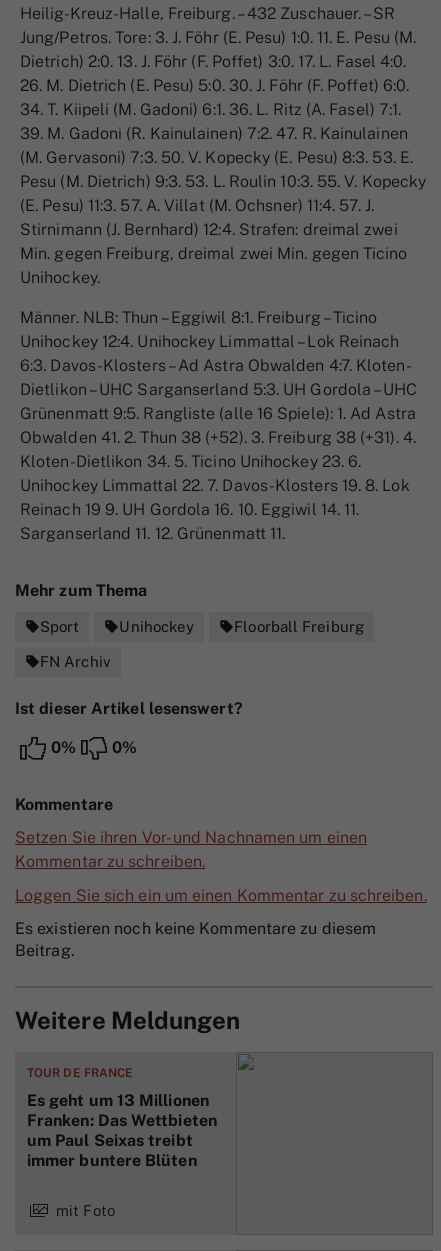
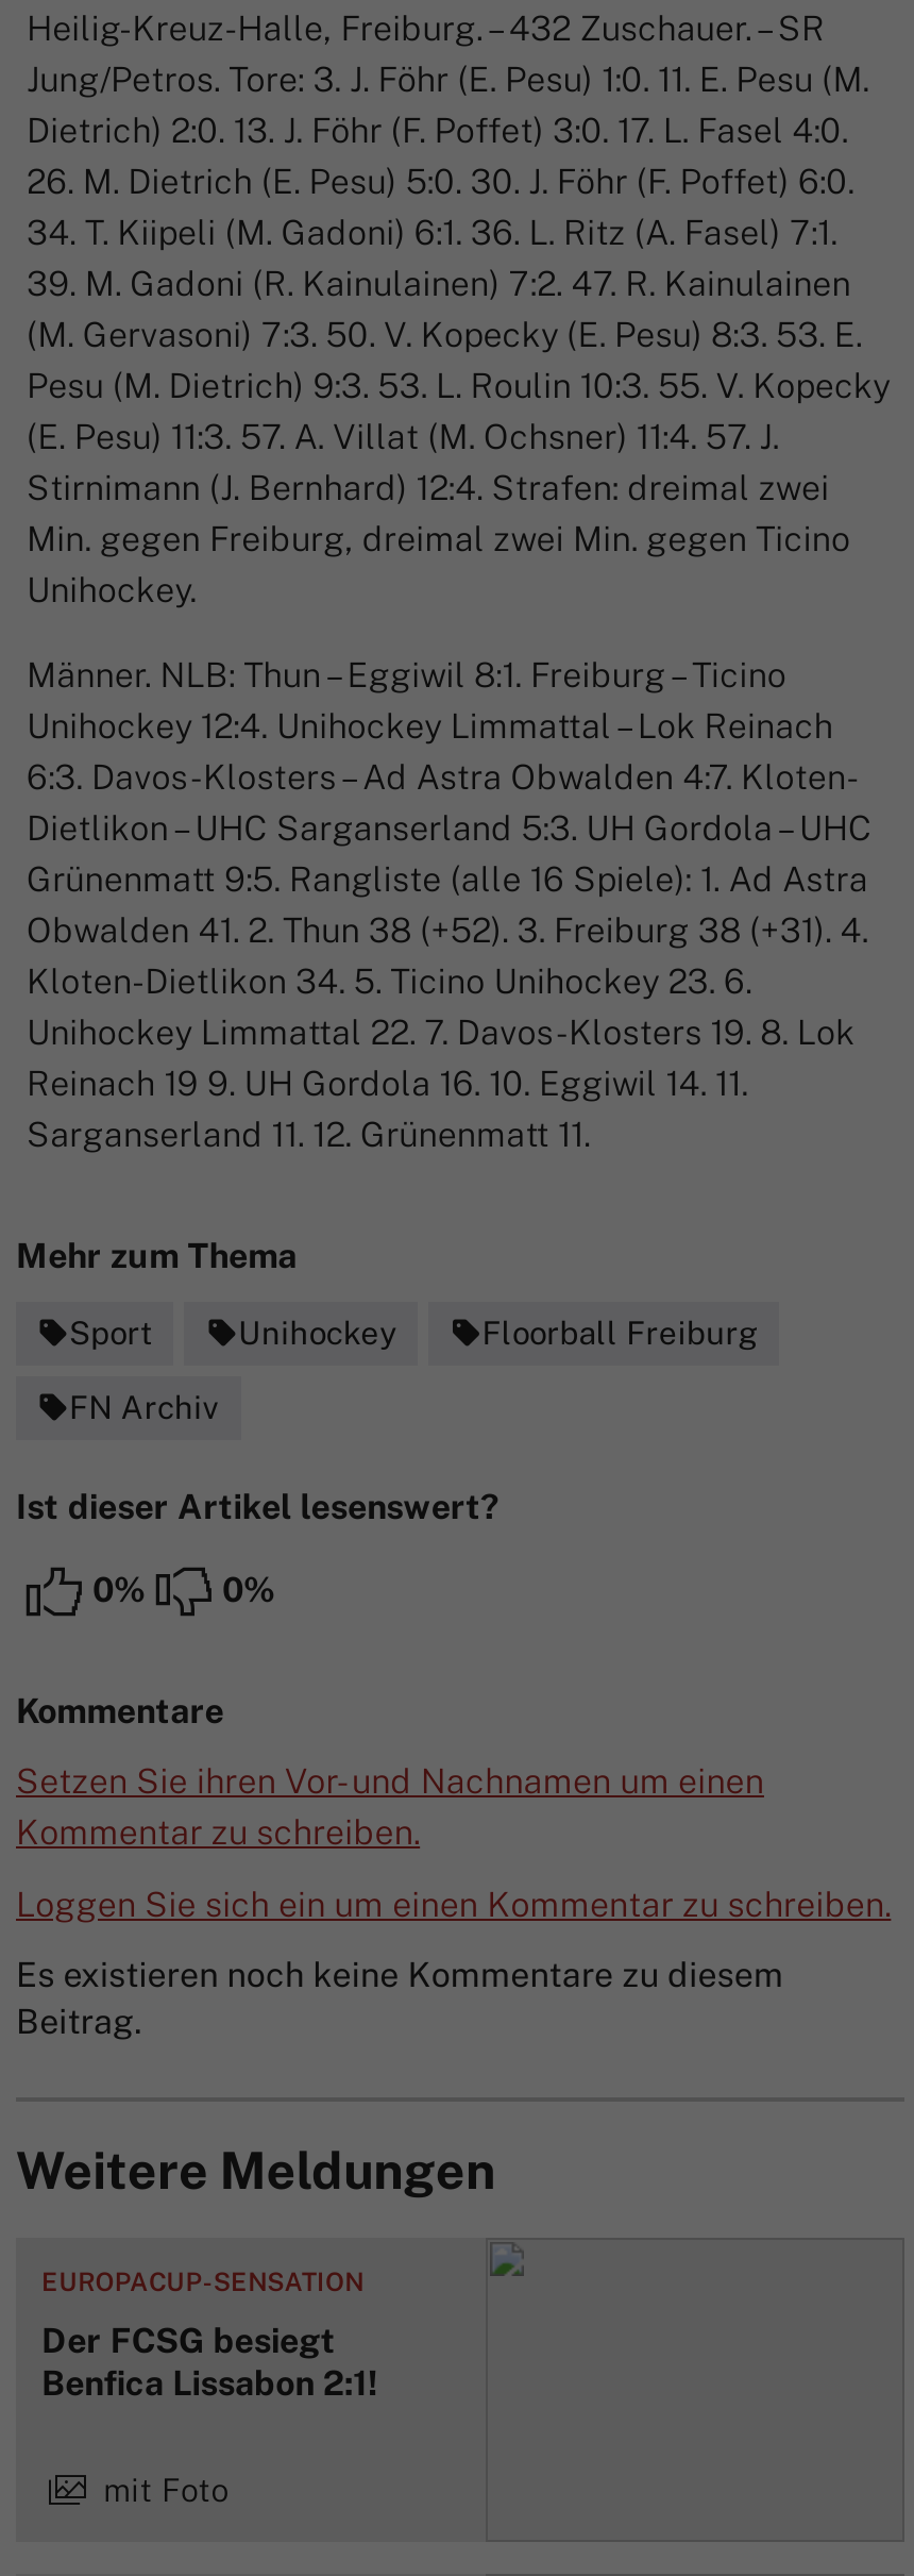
[27,1066,133,1080] TOUR DE FRANCE -> [41,2267,364,2297] EUROPACUP-SENSATION
[27,1091,217,1170] Es geht um 13 Millionen | Franken: Das Wettbieten | um Paul Seixas treibt | immer buntere Blüten -> [41,2321,379,2403] Der FCSG besiegt | Benfica Lissabon 2:1!

